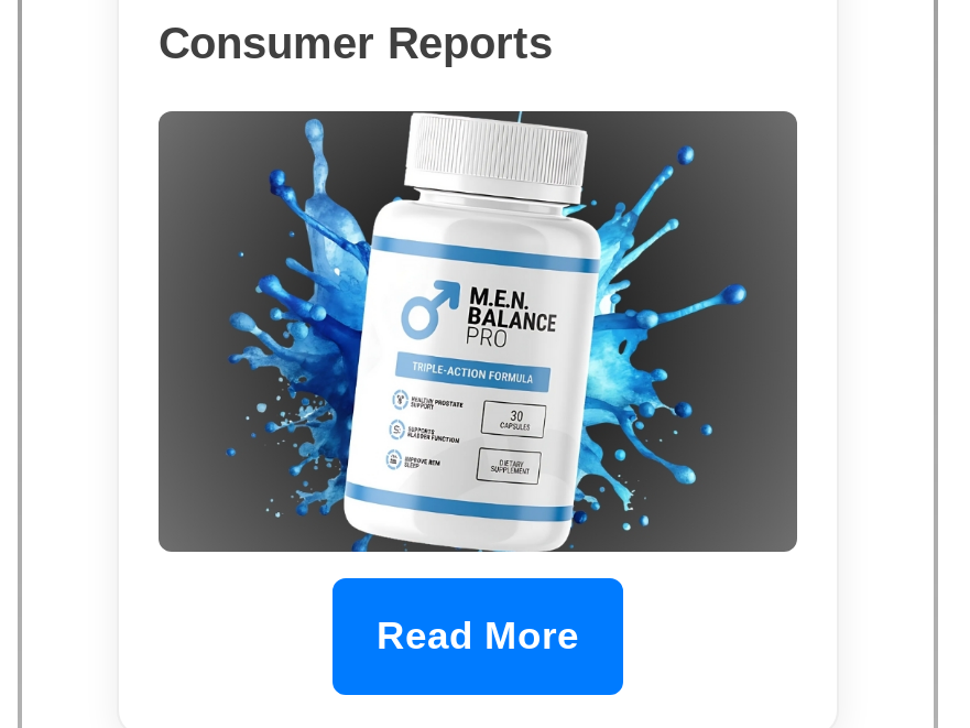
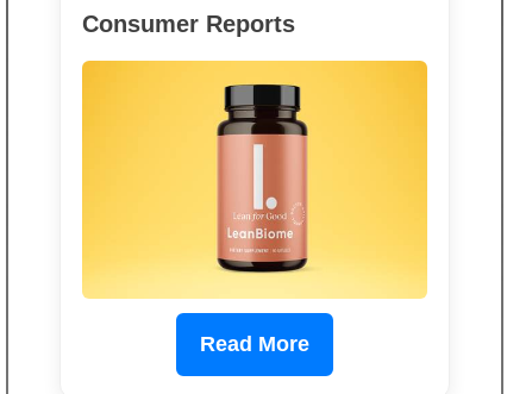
[156,109,799,554] [image] -> [81,60,428,299] [image]

